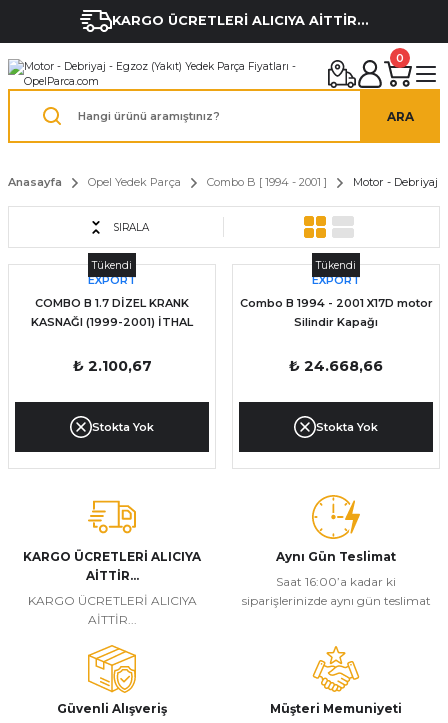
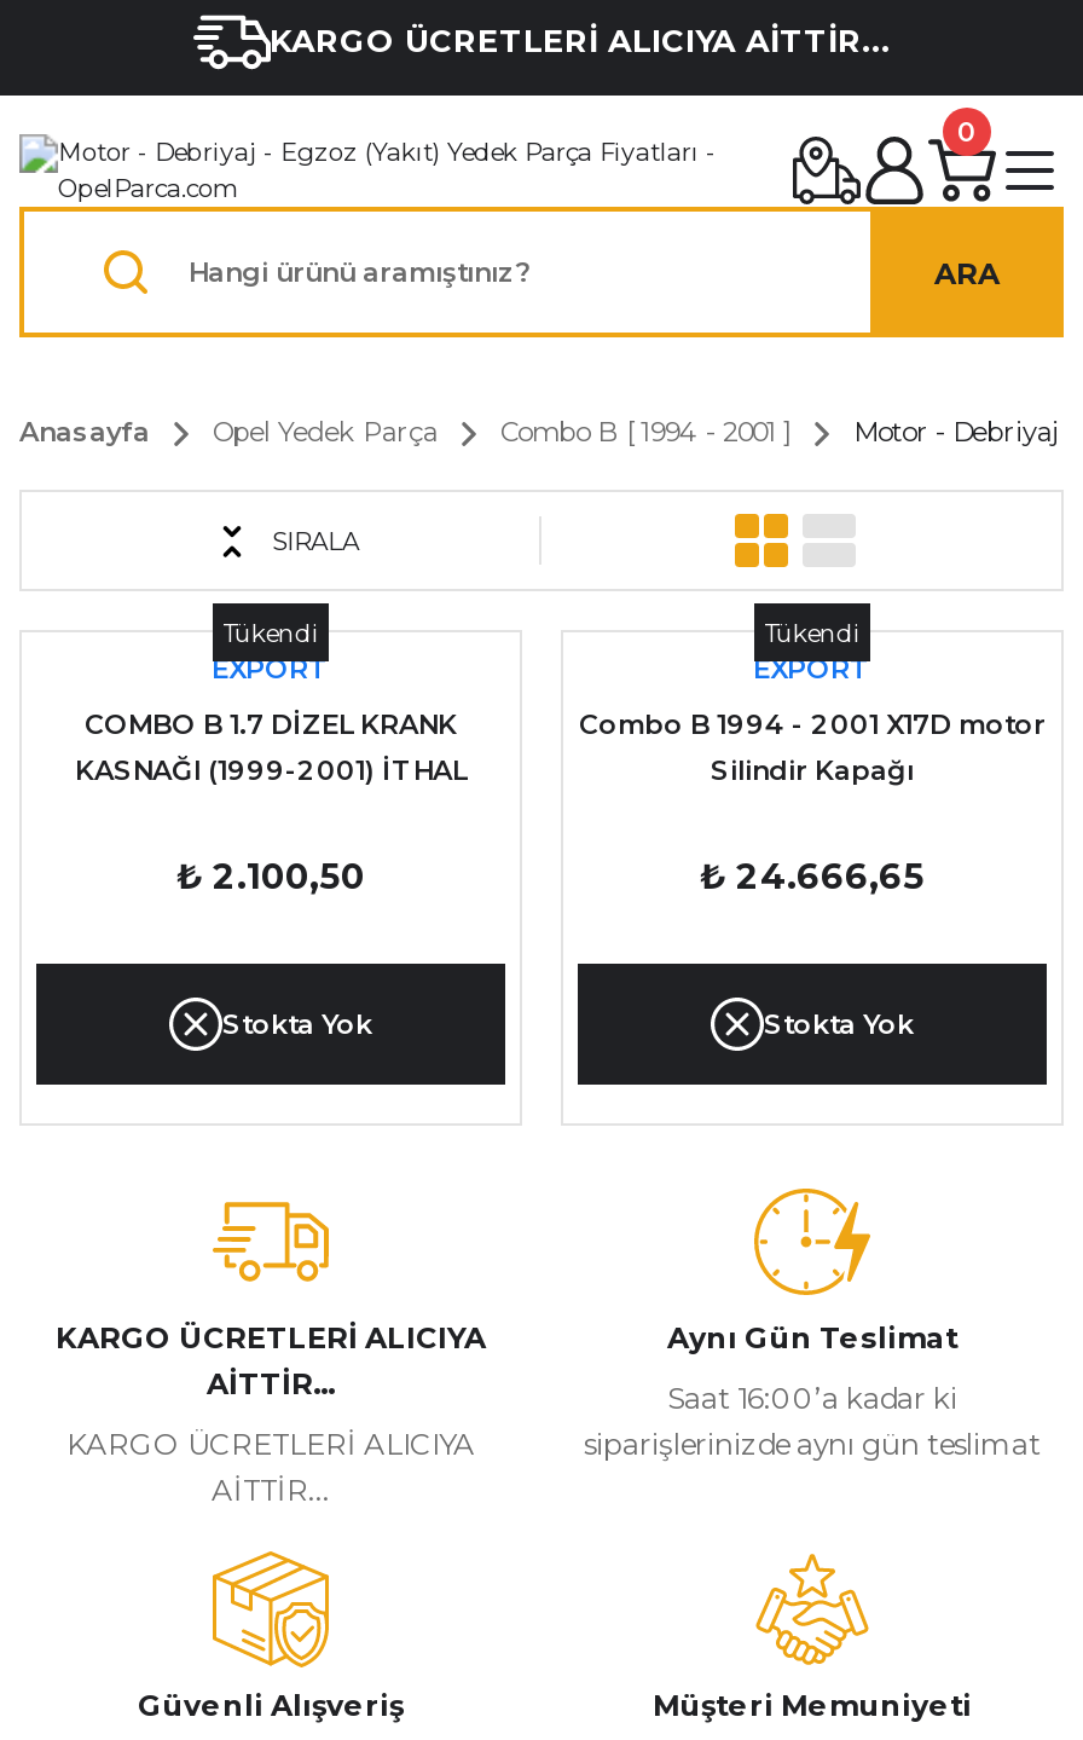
[72,357,151,375] ₺ 2.100,67 -> [176,856,365,899] ₺ 2.100,50
[289,357,383,375] ₺ 24.668,66 -> [700,856,925,899] ₺ 24.666,65

